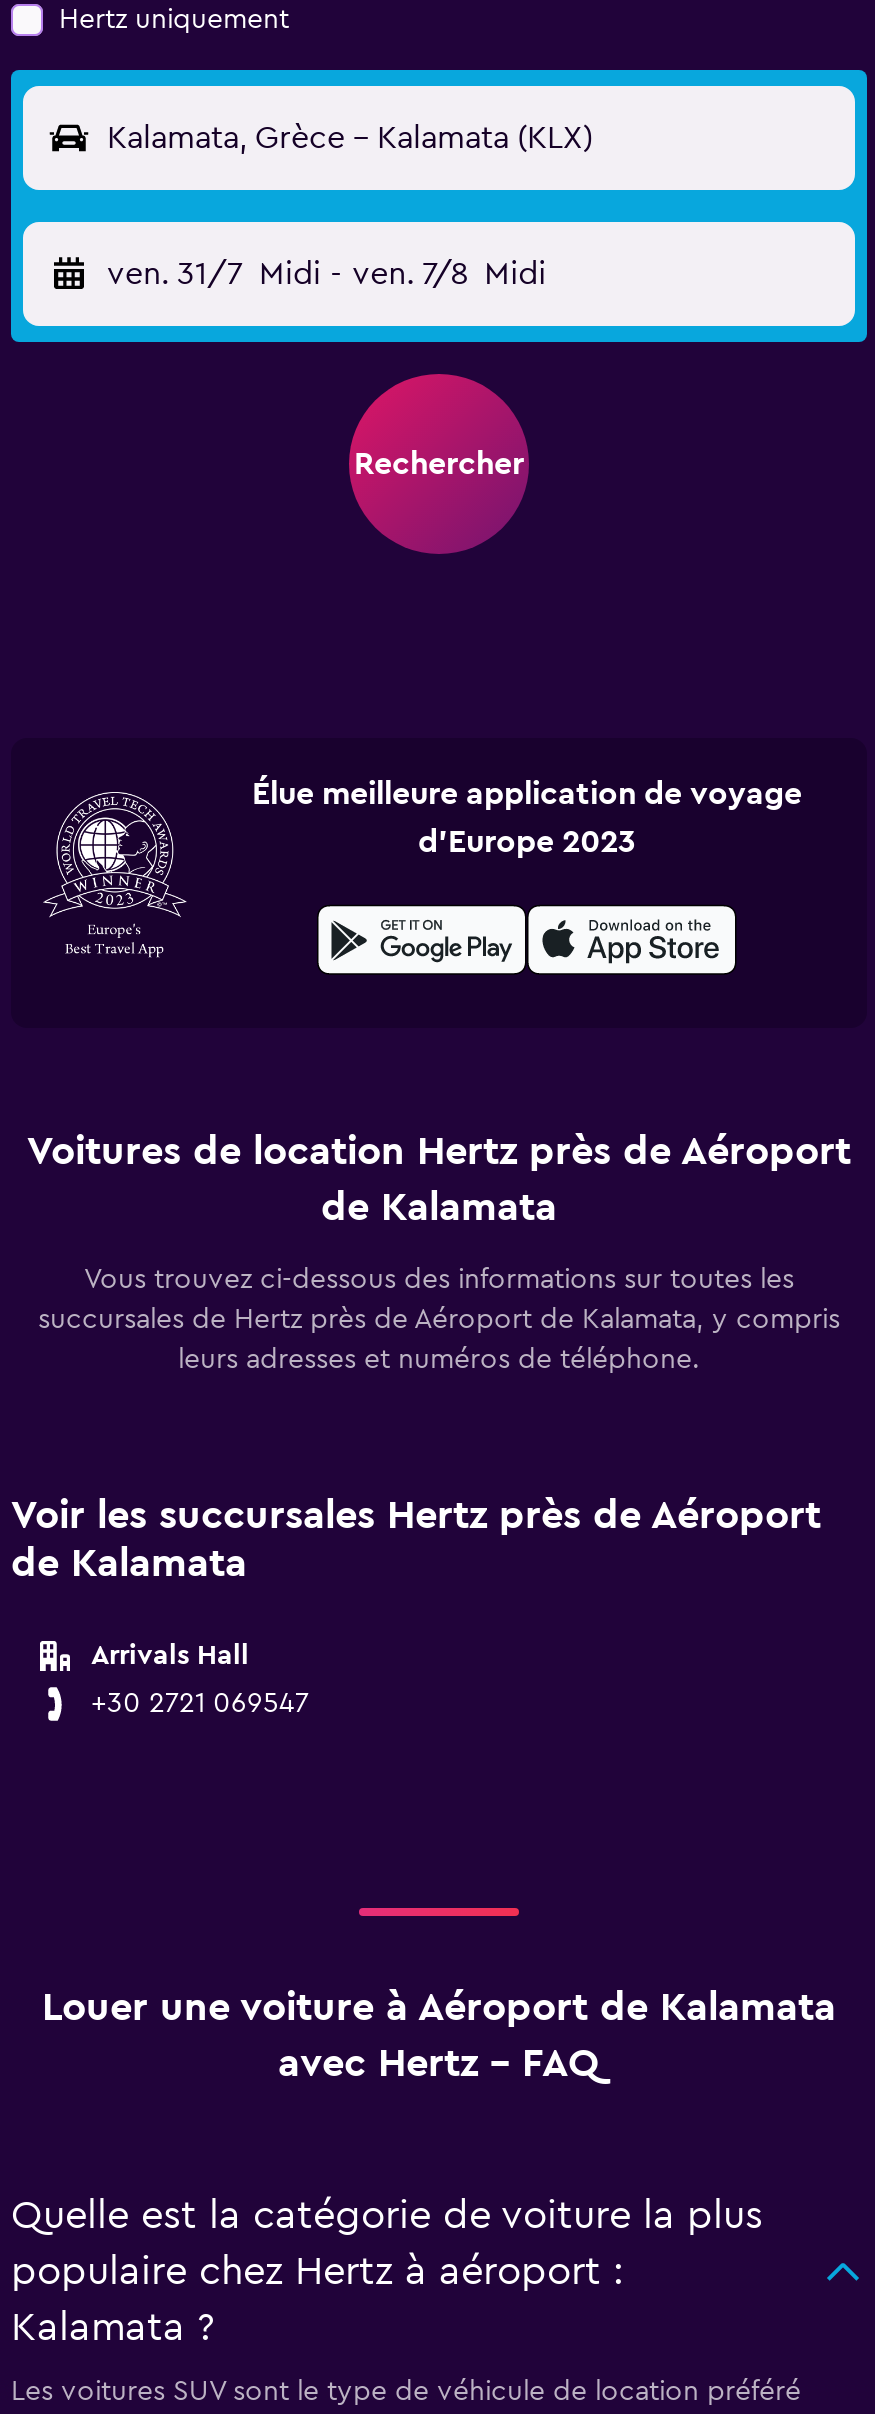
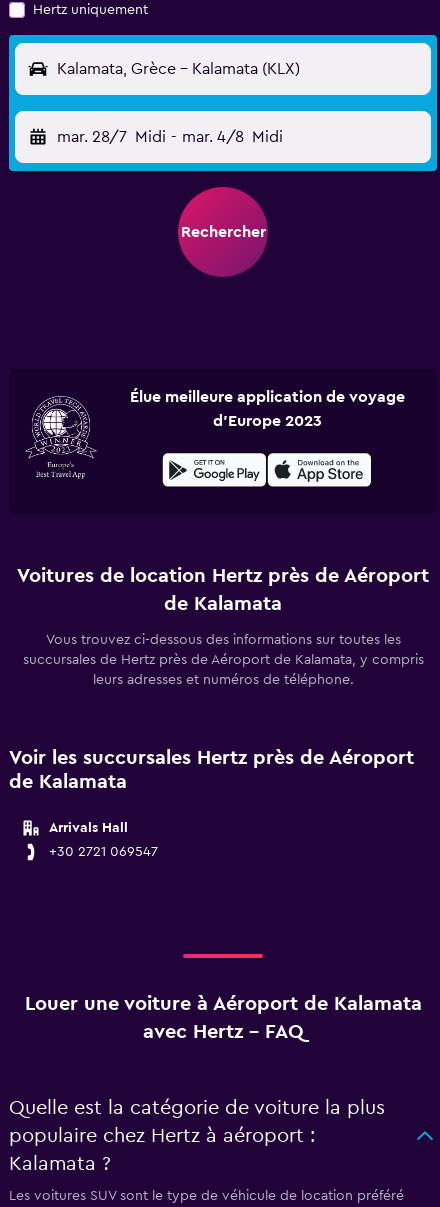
[107,258,546,290] ven. 31/7 Midi - ven. 7/8 Midi -> [57,129,283,145] mar. 28/7 Midi - mar. 4/8 Midi

